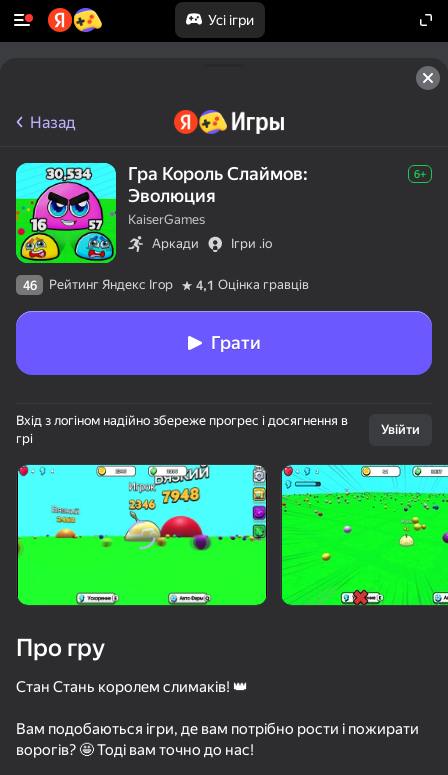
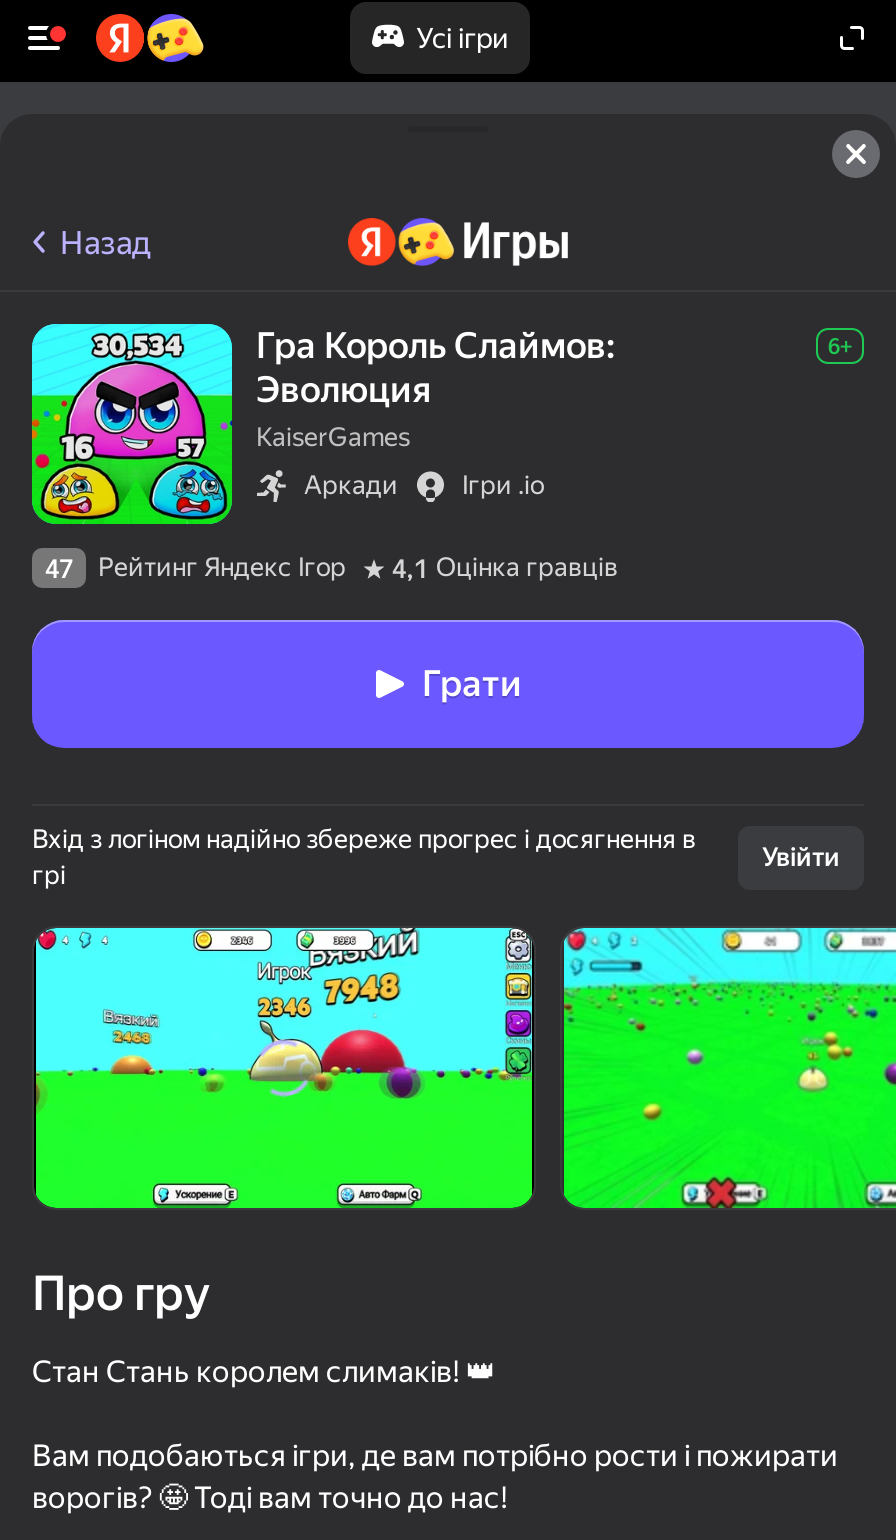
[22,277,309,292] 46 Рейтинг Яндекс Ігор 4,1 Оцінка гравців -> [45,552,618,583] 47 Рейтинг Яндекс Ігор 4,1 Оцінка гравців

